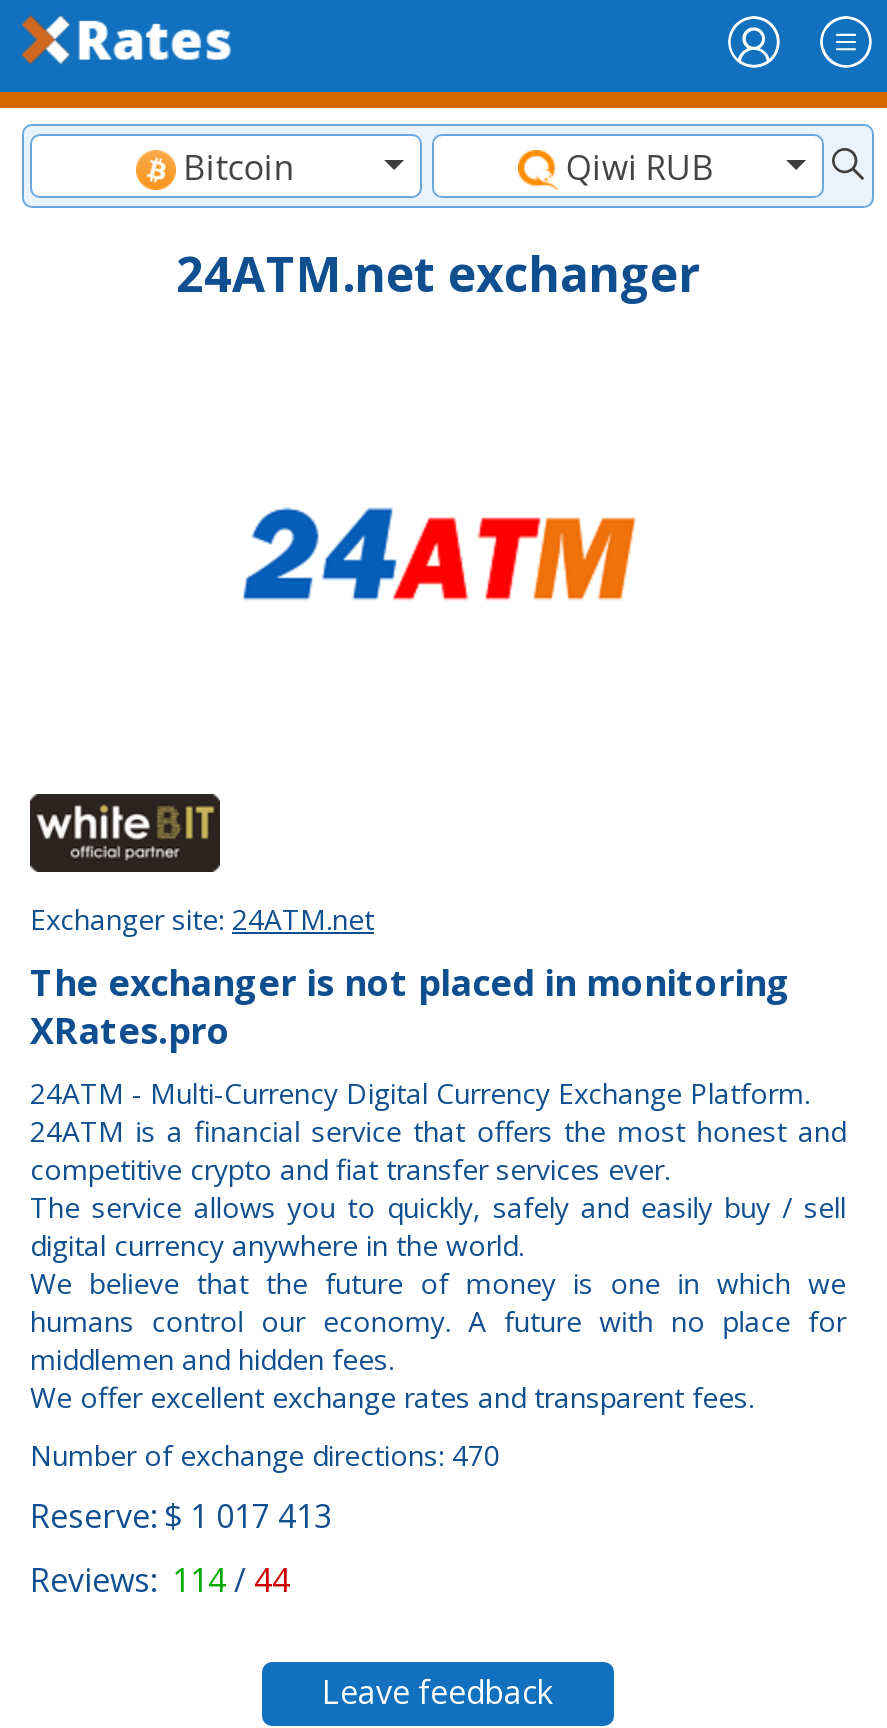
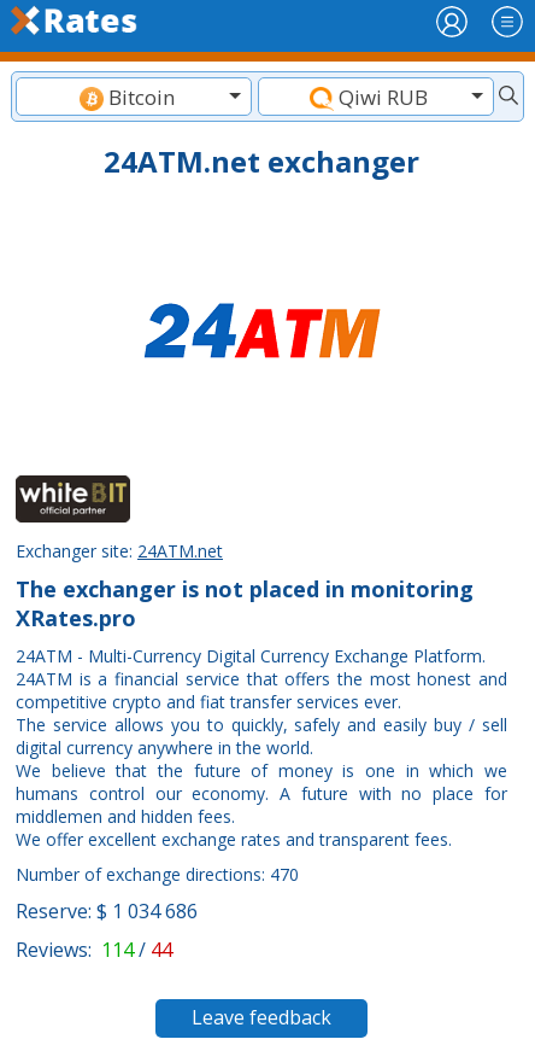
[30,1494,332,1538] Reserve: $ 1 017 413 -> [16,898,198,924] Reserve: $ 1 034 686

